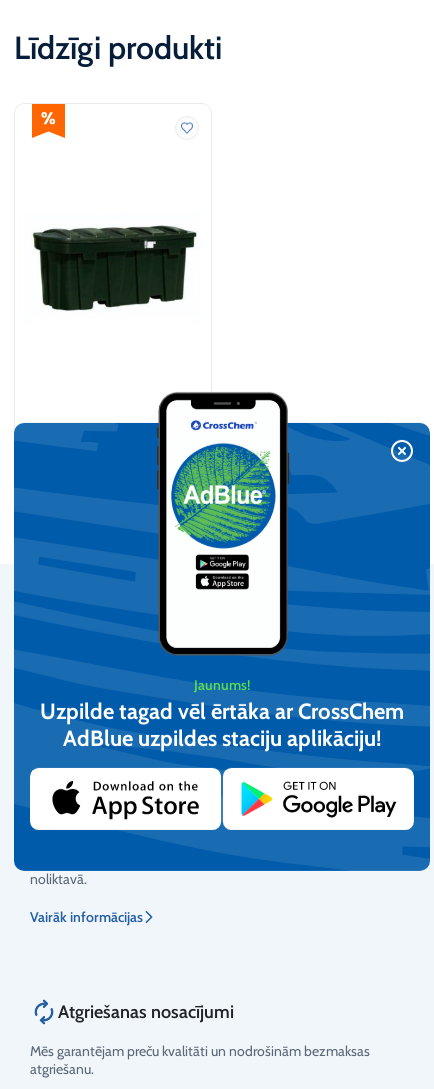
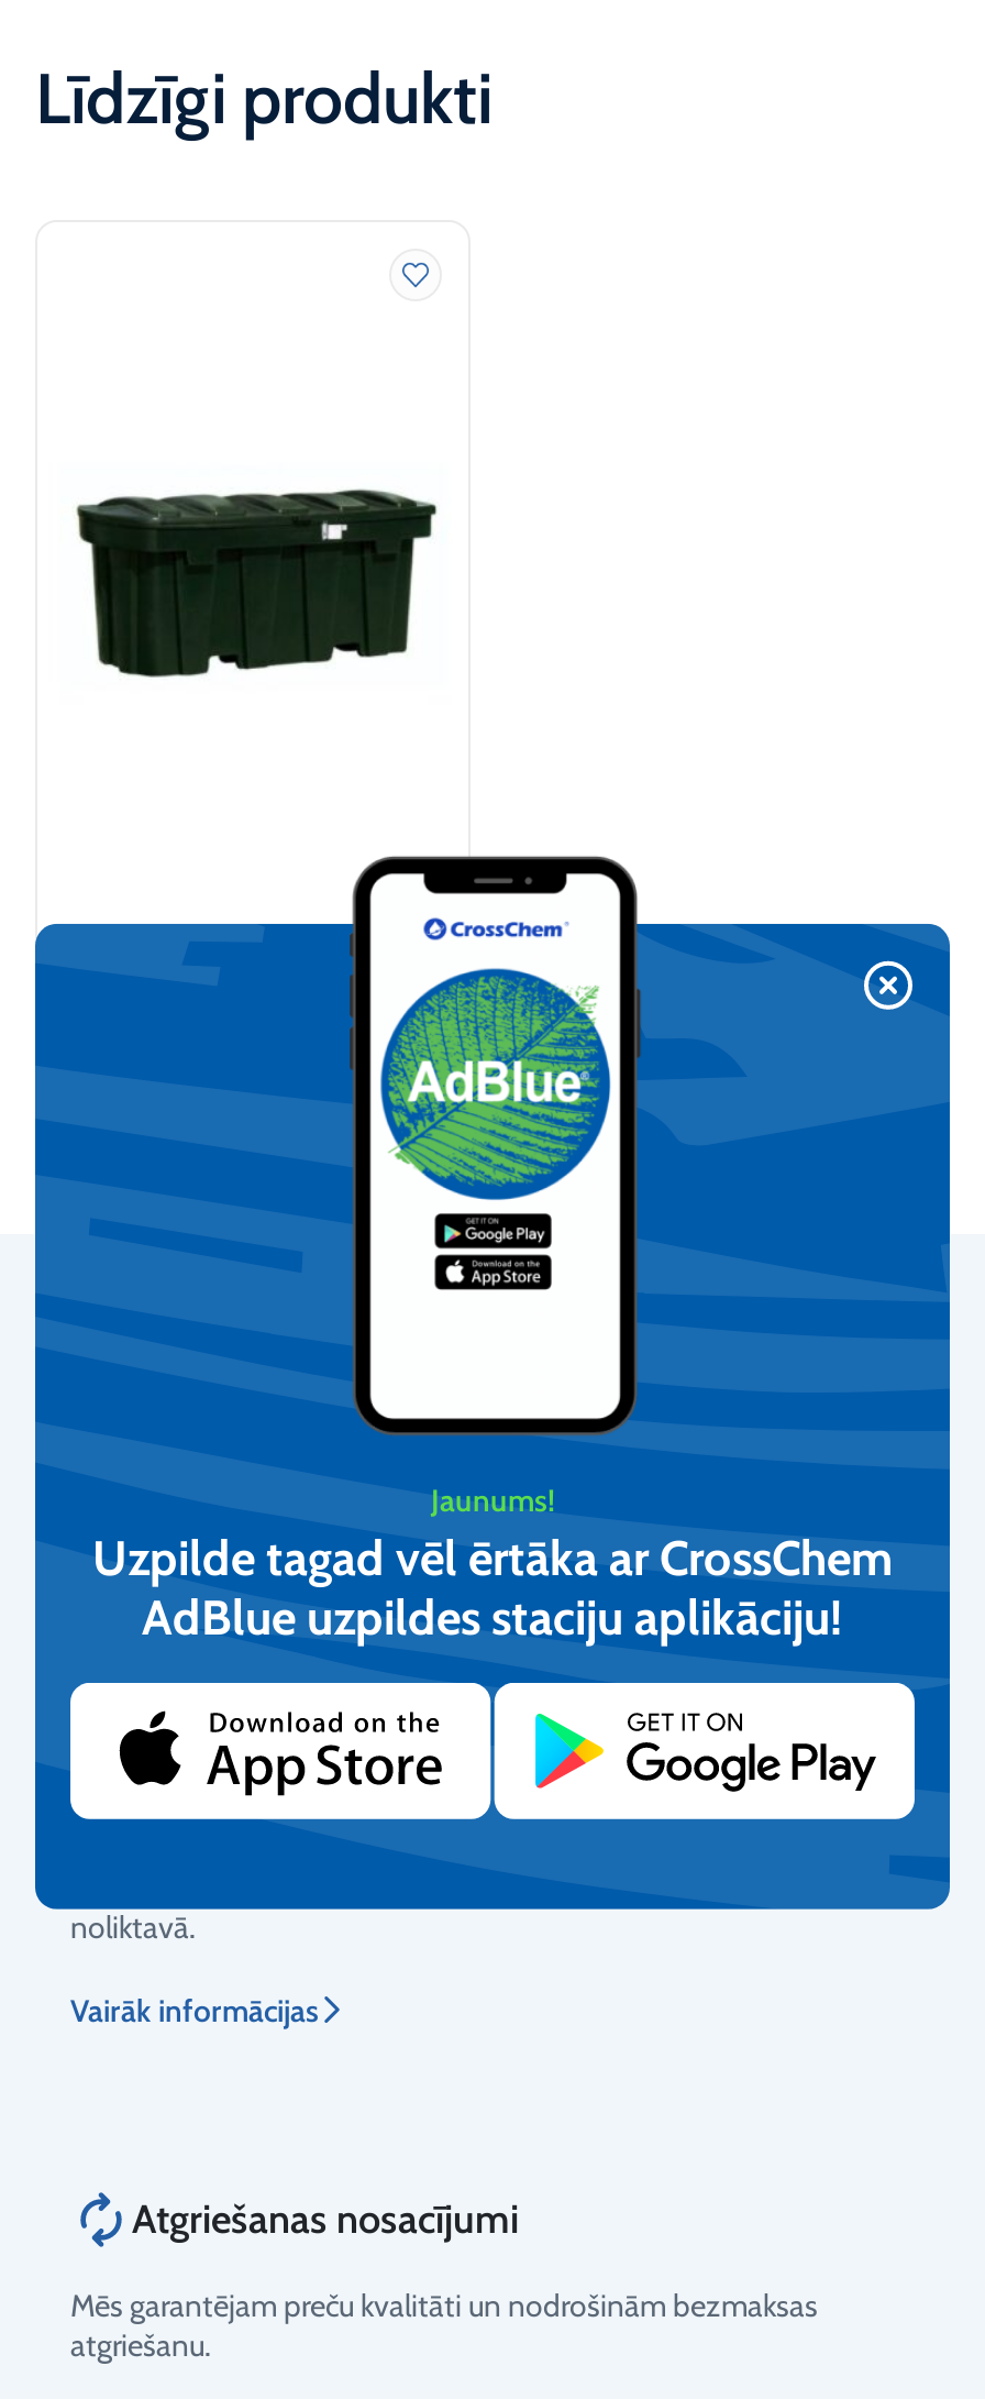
[31,103,66,139] [image] -> none

